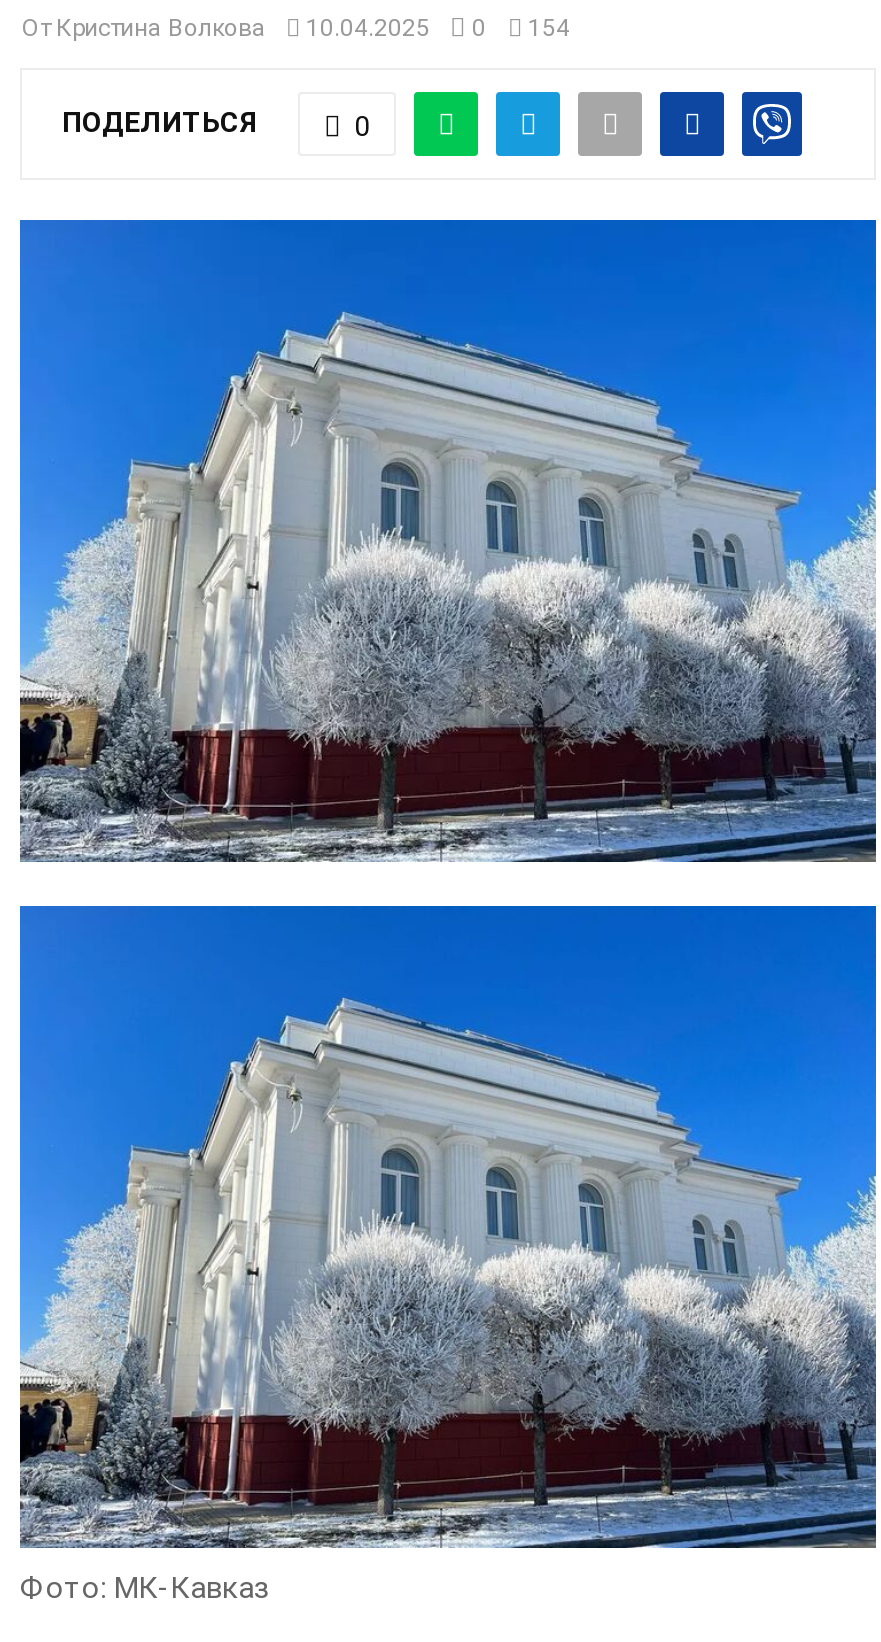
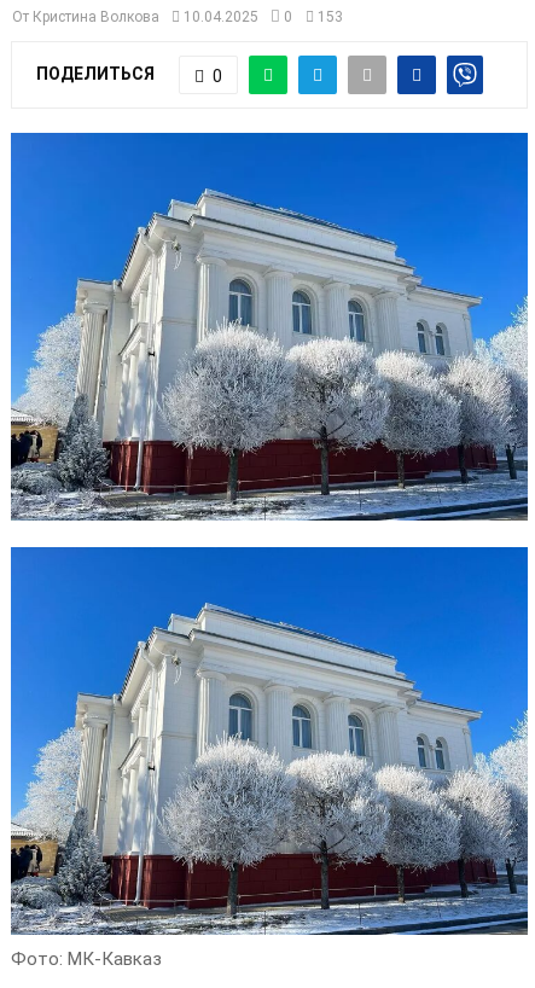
[528,14,570,42] 154 -> [318,8,343,25] 153

